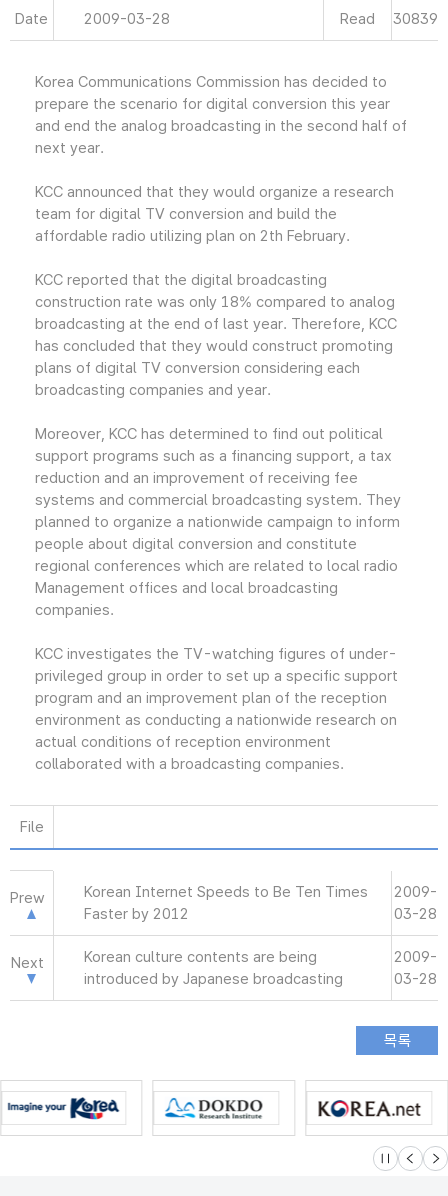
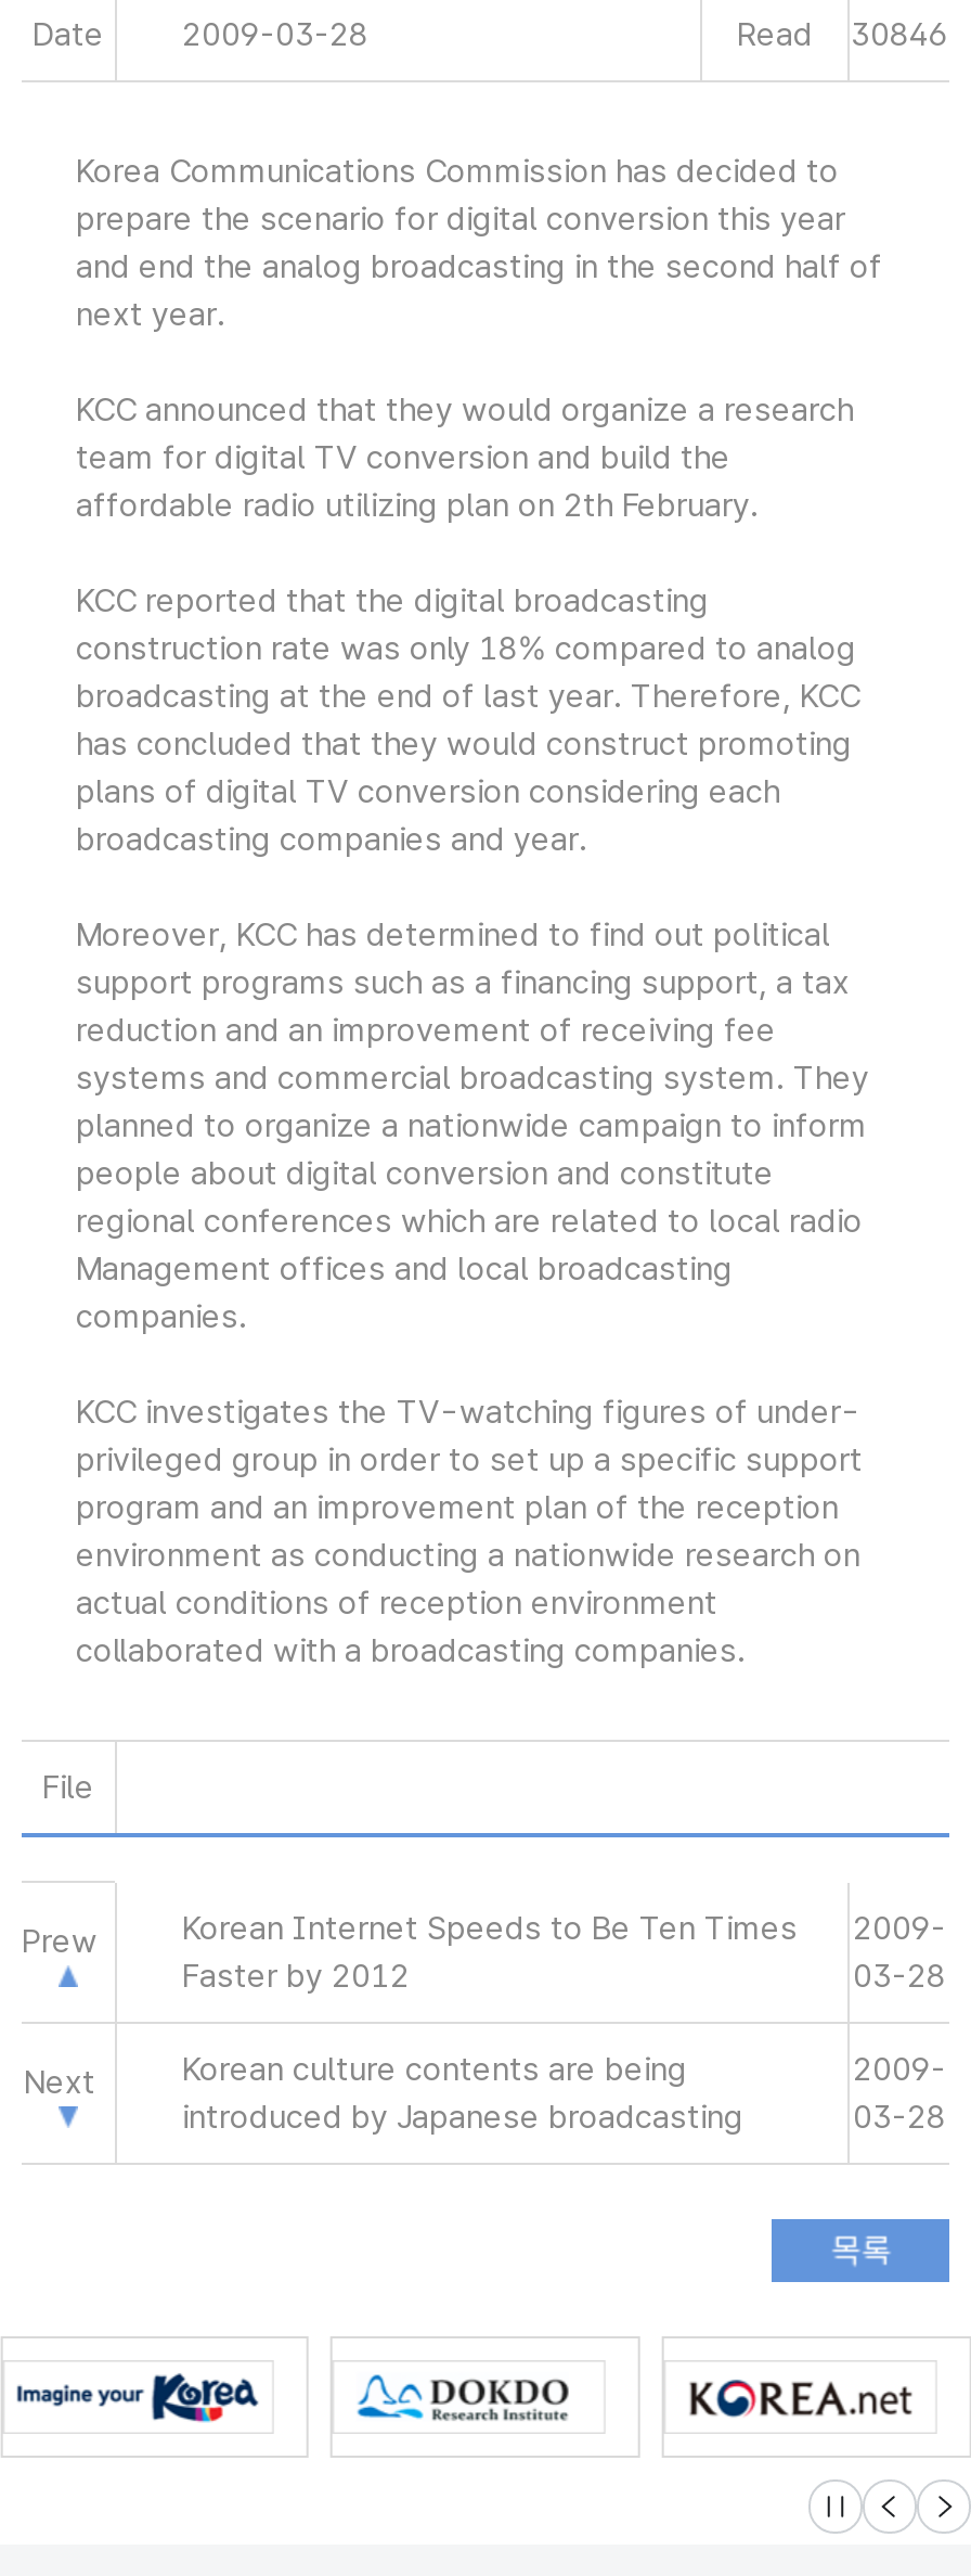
[340,10,437,28] Read 30839 -> [737,15,948,54] Read 30846

